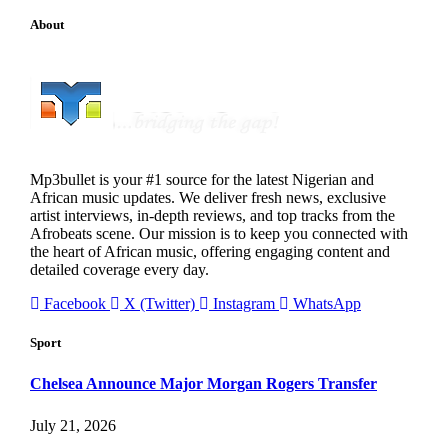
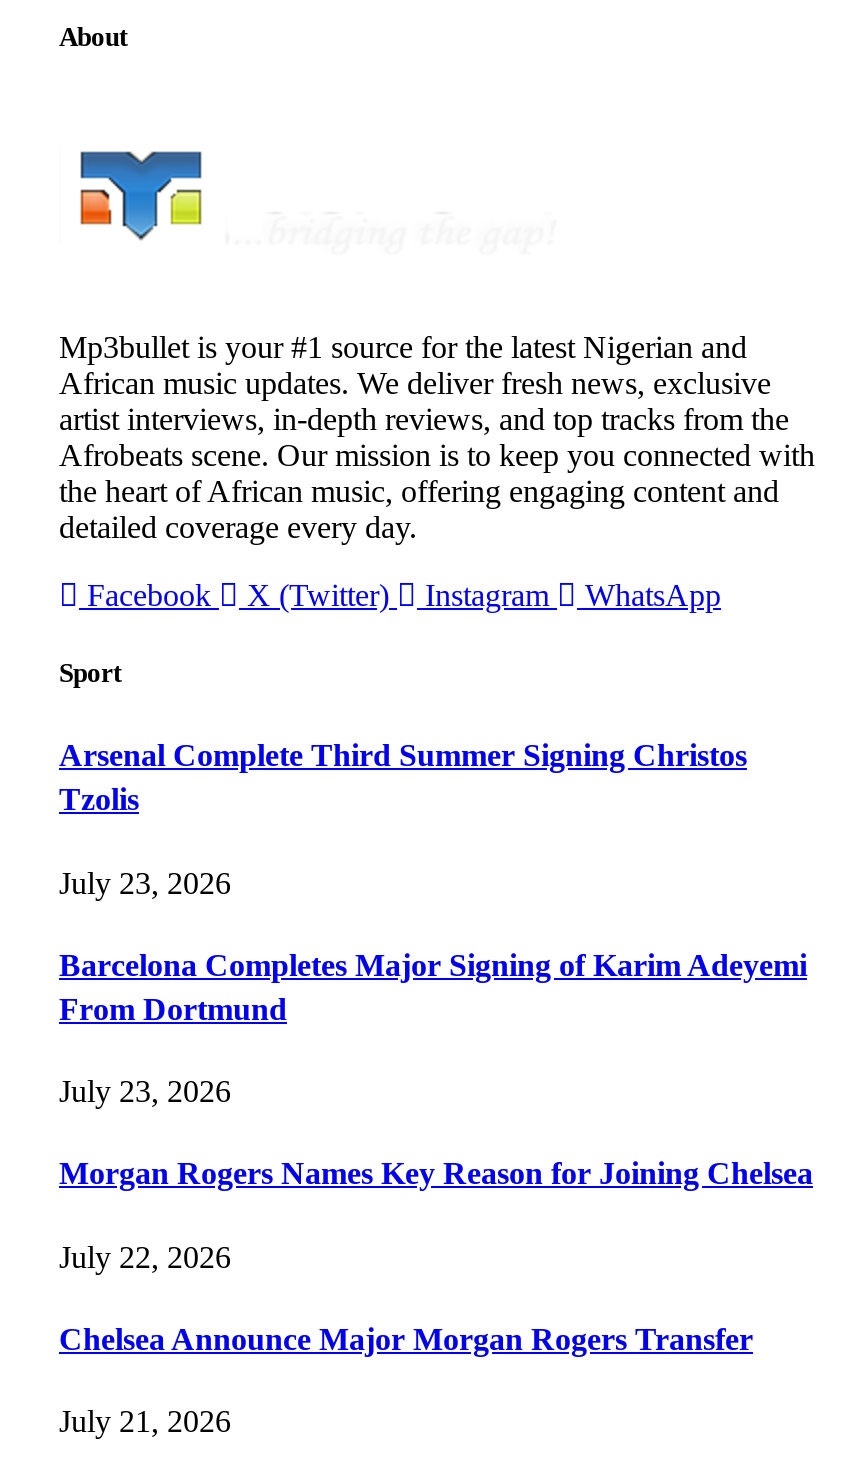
none -> [59,739,813,1273] Arsenal Complete Third Summer Signing Christos | Tzolis | July 23, 2026 | Barcelona Completes Major Signing of Karim Adeyemi | From Dortmund | July 23, 2026 | Morgan Rogers Names Key Reason for Joining Chelsea | July 22, 2026

